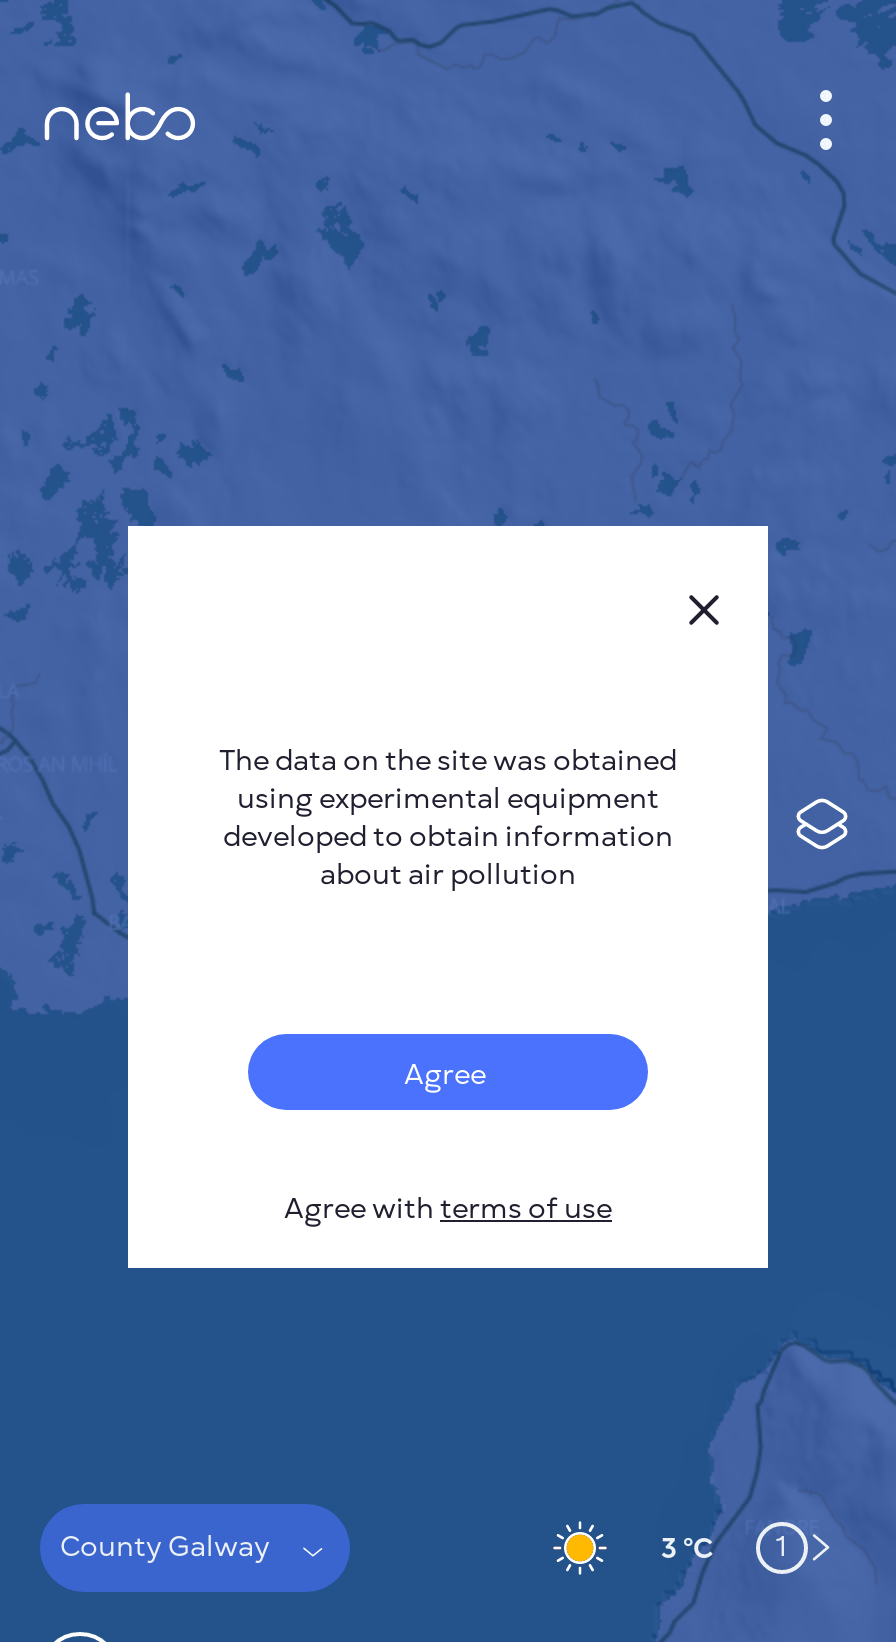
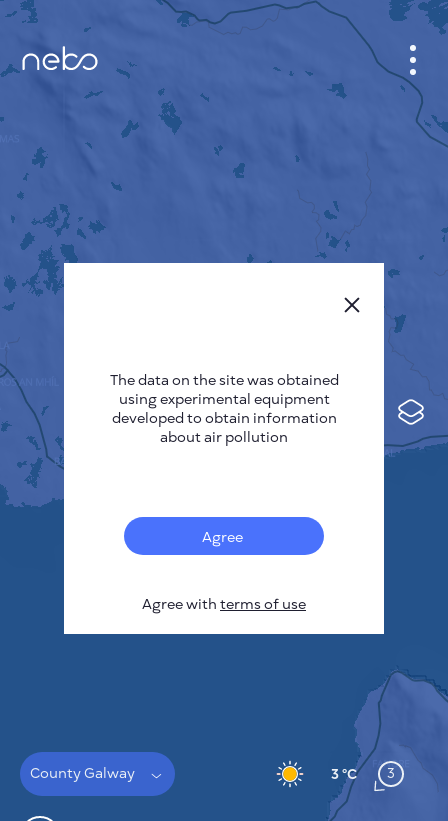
[661,1528,788,1567] 3 °C 1 -> [330,764,395,783] 3 °C 3

